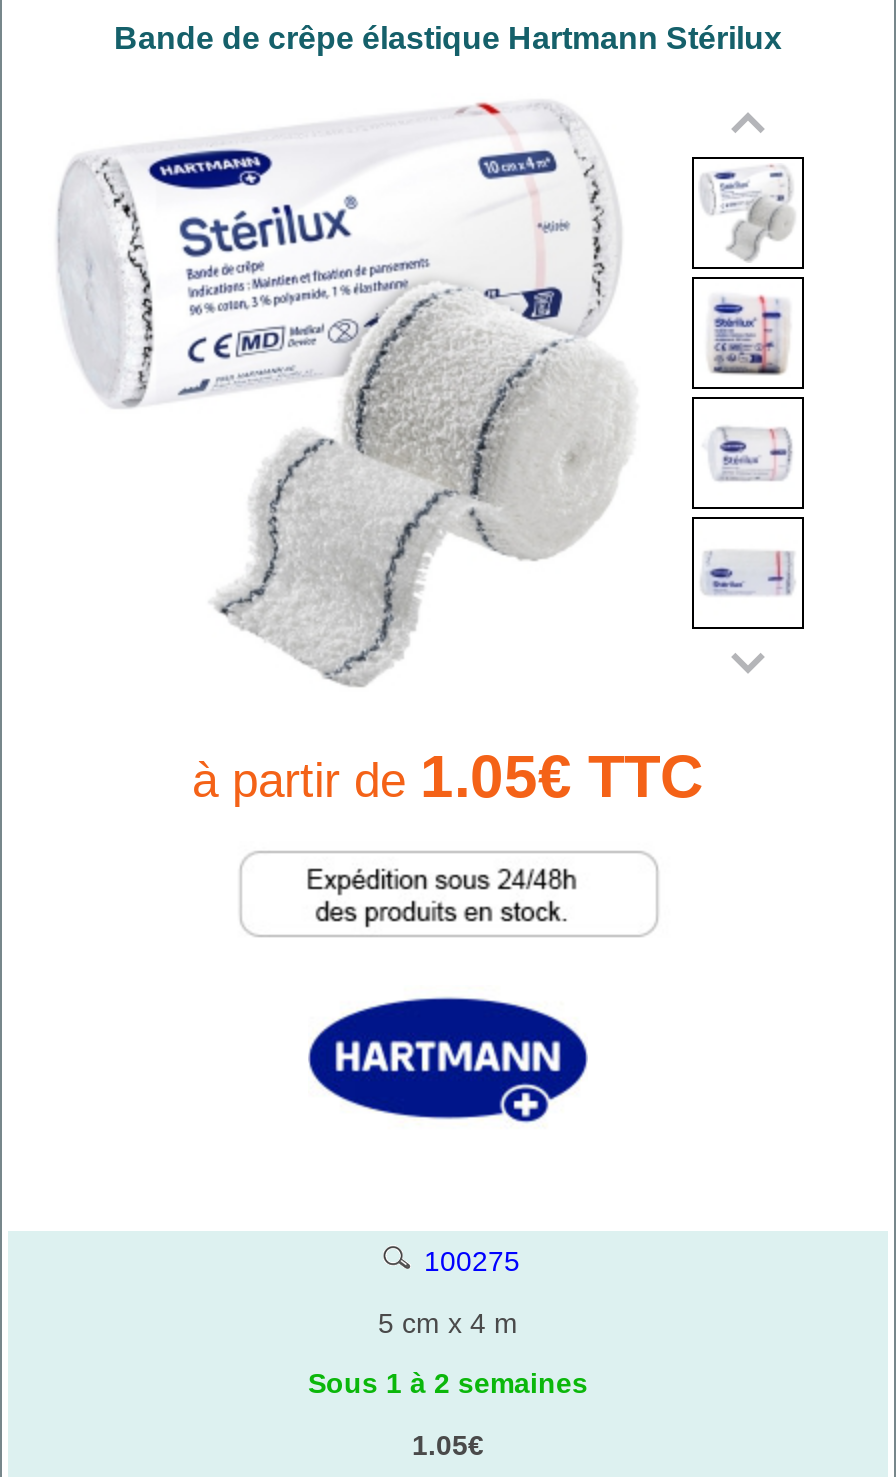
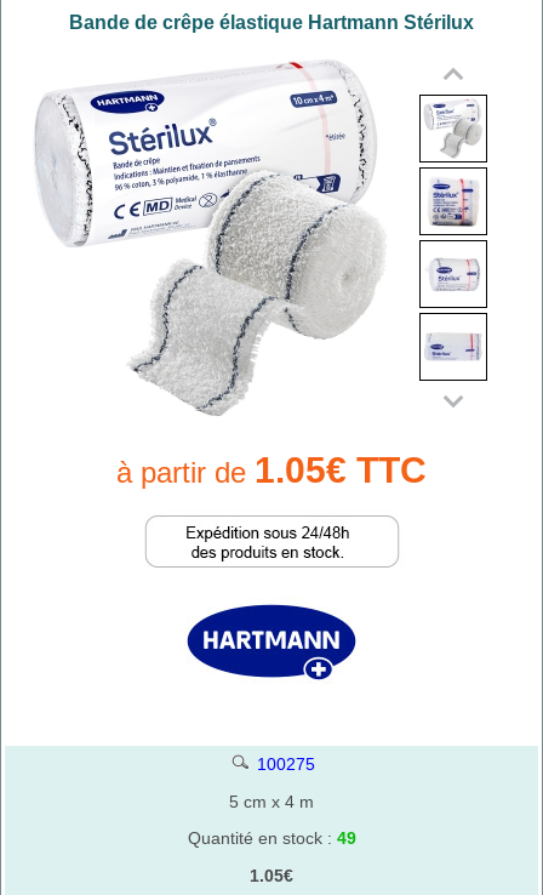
[308,1368,588,1400] Sous 1 à 2 semaines -> [187,829,356,848] Quantité en stock : 49

